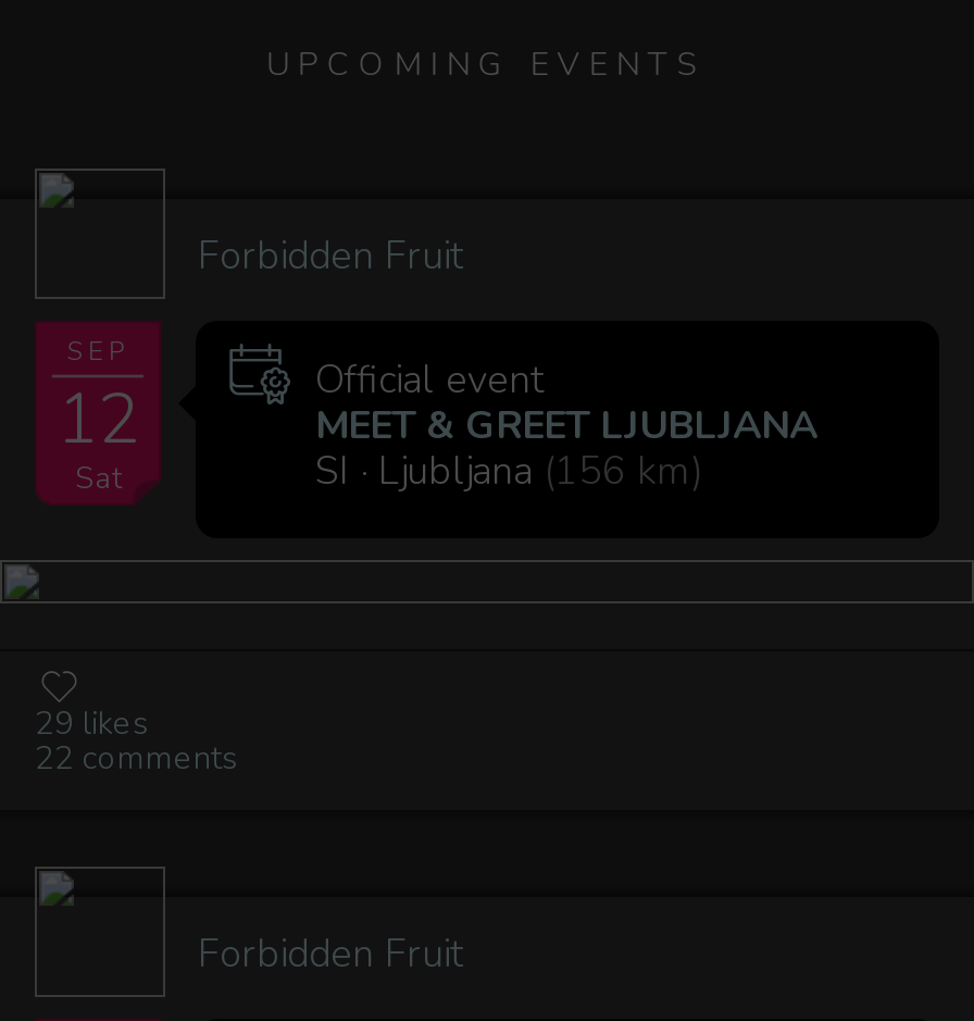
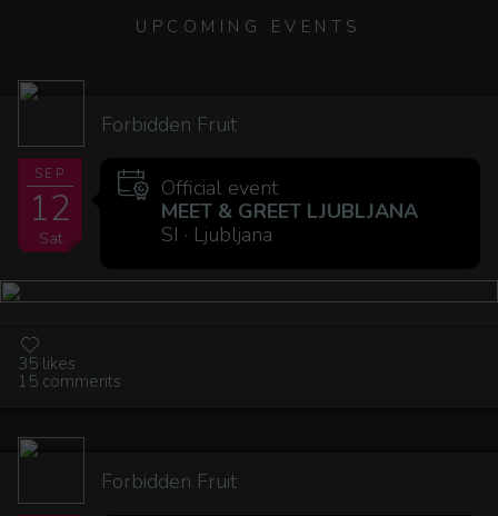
[315,444,702,496] SI · Ljubljana (156 km) -> [161,221,272,247] SI · Ljubljana
[35,700,237,779] 29 likes | 22 comments -> [18,352,121,392] 35 likes | 15 comments

